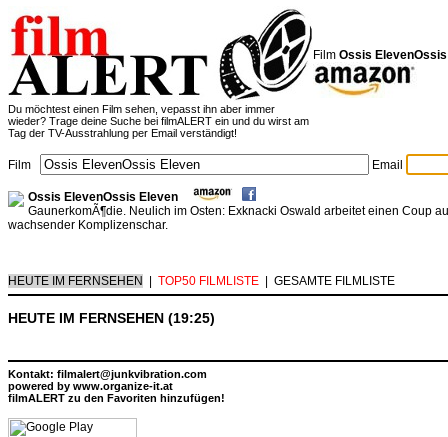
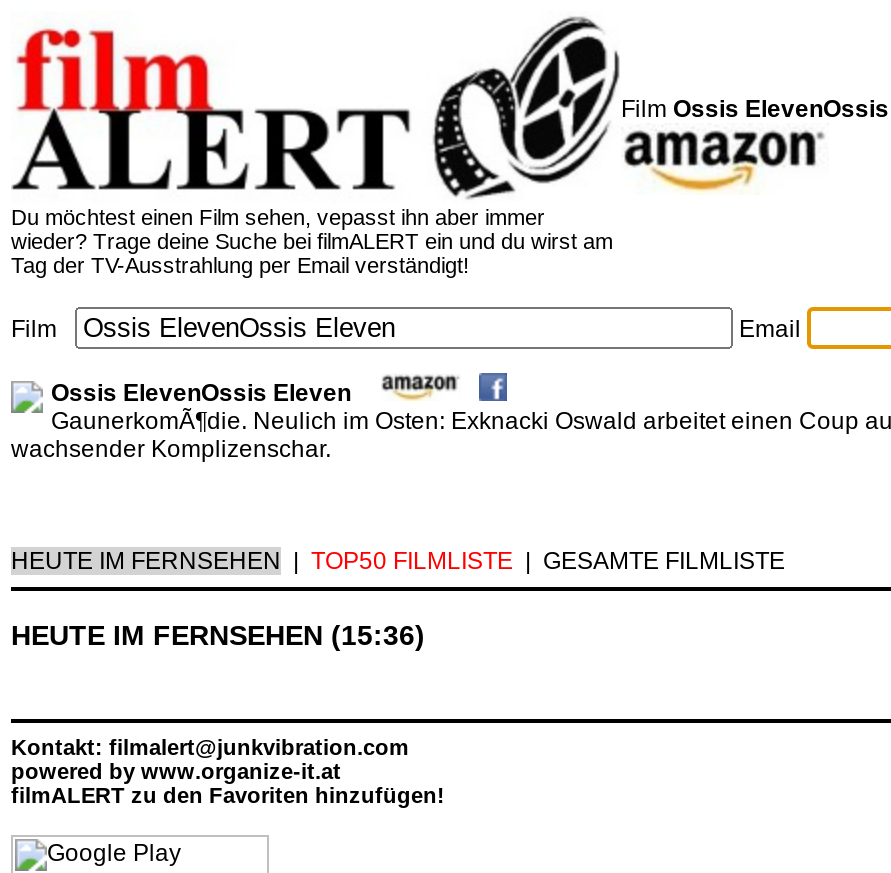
[8,310,215,326] HEUTE IM FERNSEHEN (19:25) -> [11,619,425,651] HEUTE IM FERNSEHEN (15:36)

